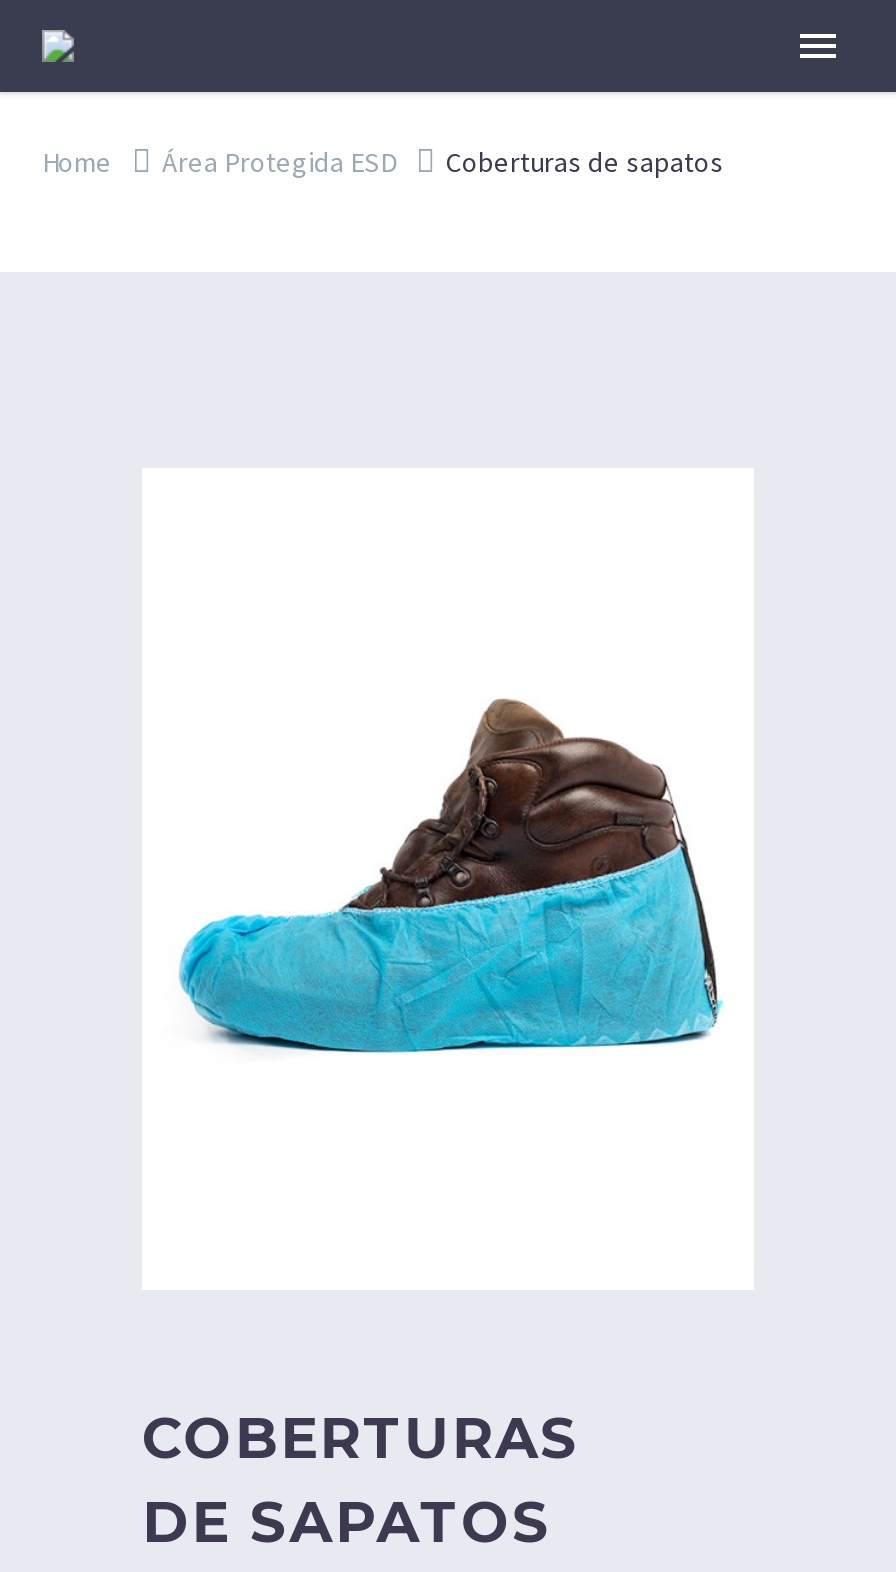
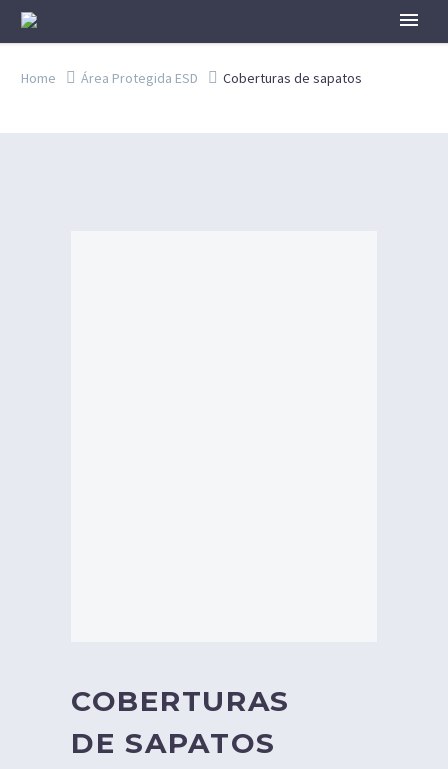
[178,698,724,1054] [image] -> none

